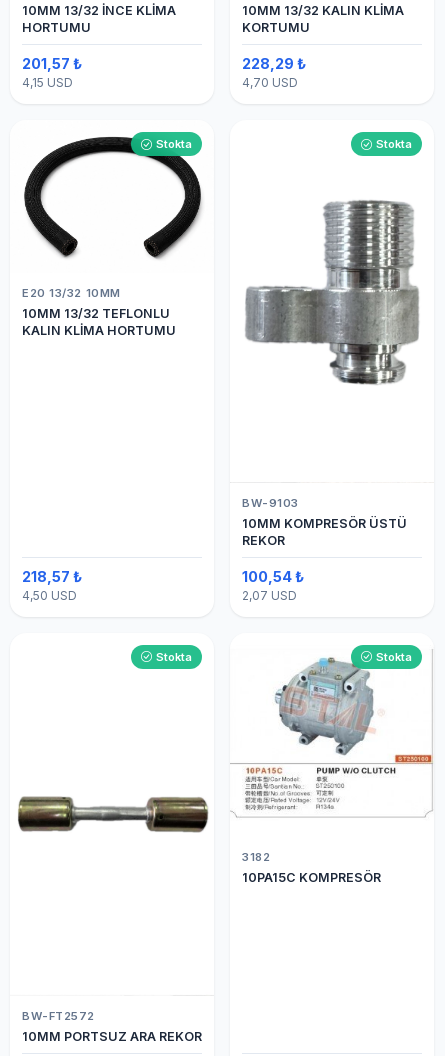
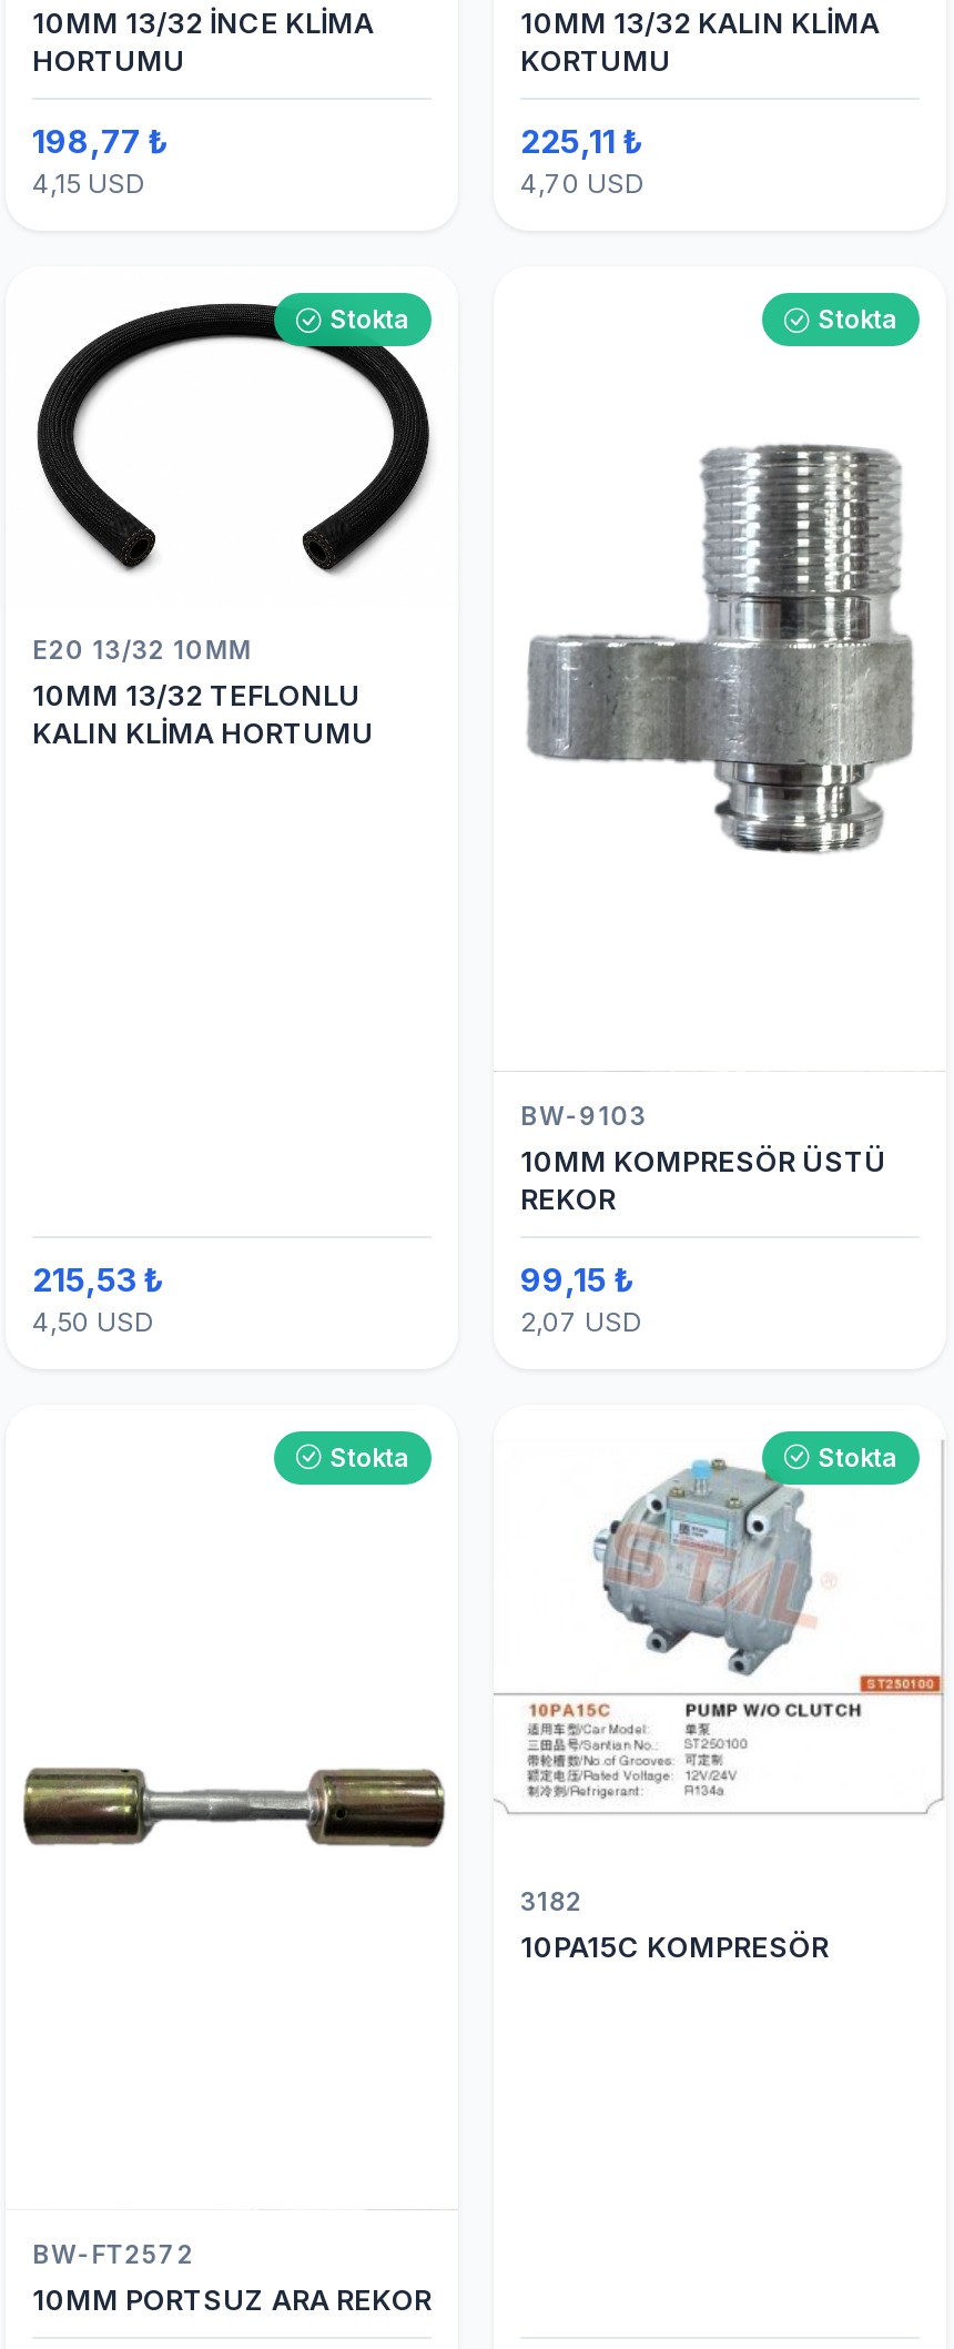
[22,55,82,72] 201,57 ₺ -> [32,122,168,160] 198,77 ₺
[242,55,306,72] 228,29 ₺ -> [520,122,642,160] 225,11 ₺
[22,568,82,585] 218,57 ₺ -> [32,1260,163,1298] 215,53 ₺
[242,568,304,585] 100,54 ₺ -> [520,1260,633,1298] 99,15 ₺

